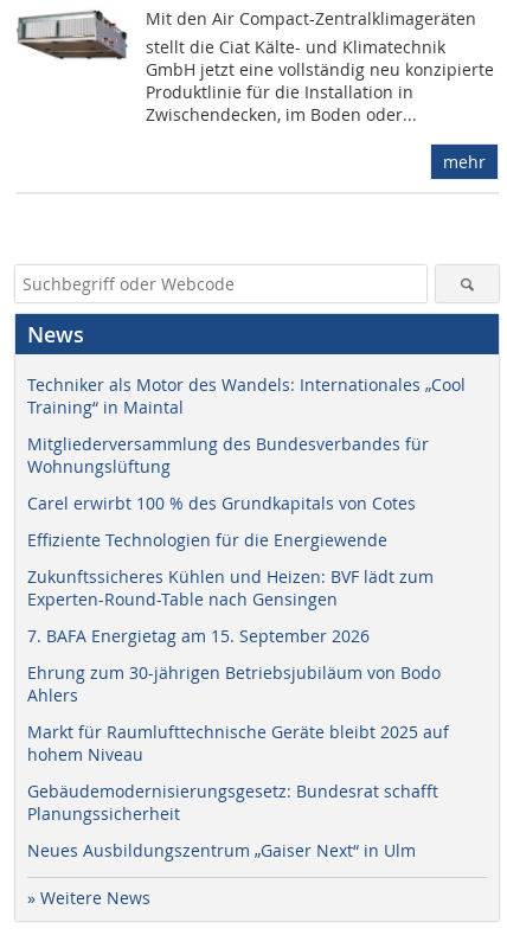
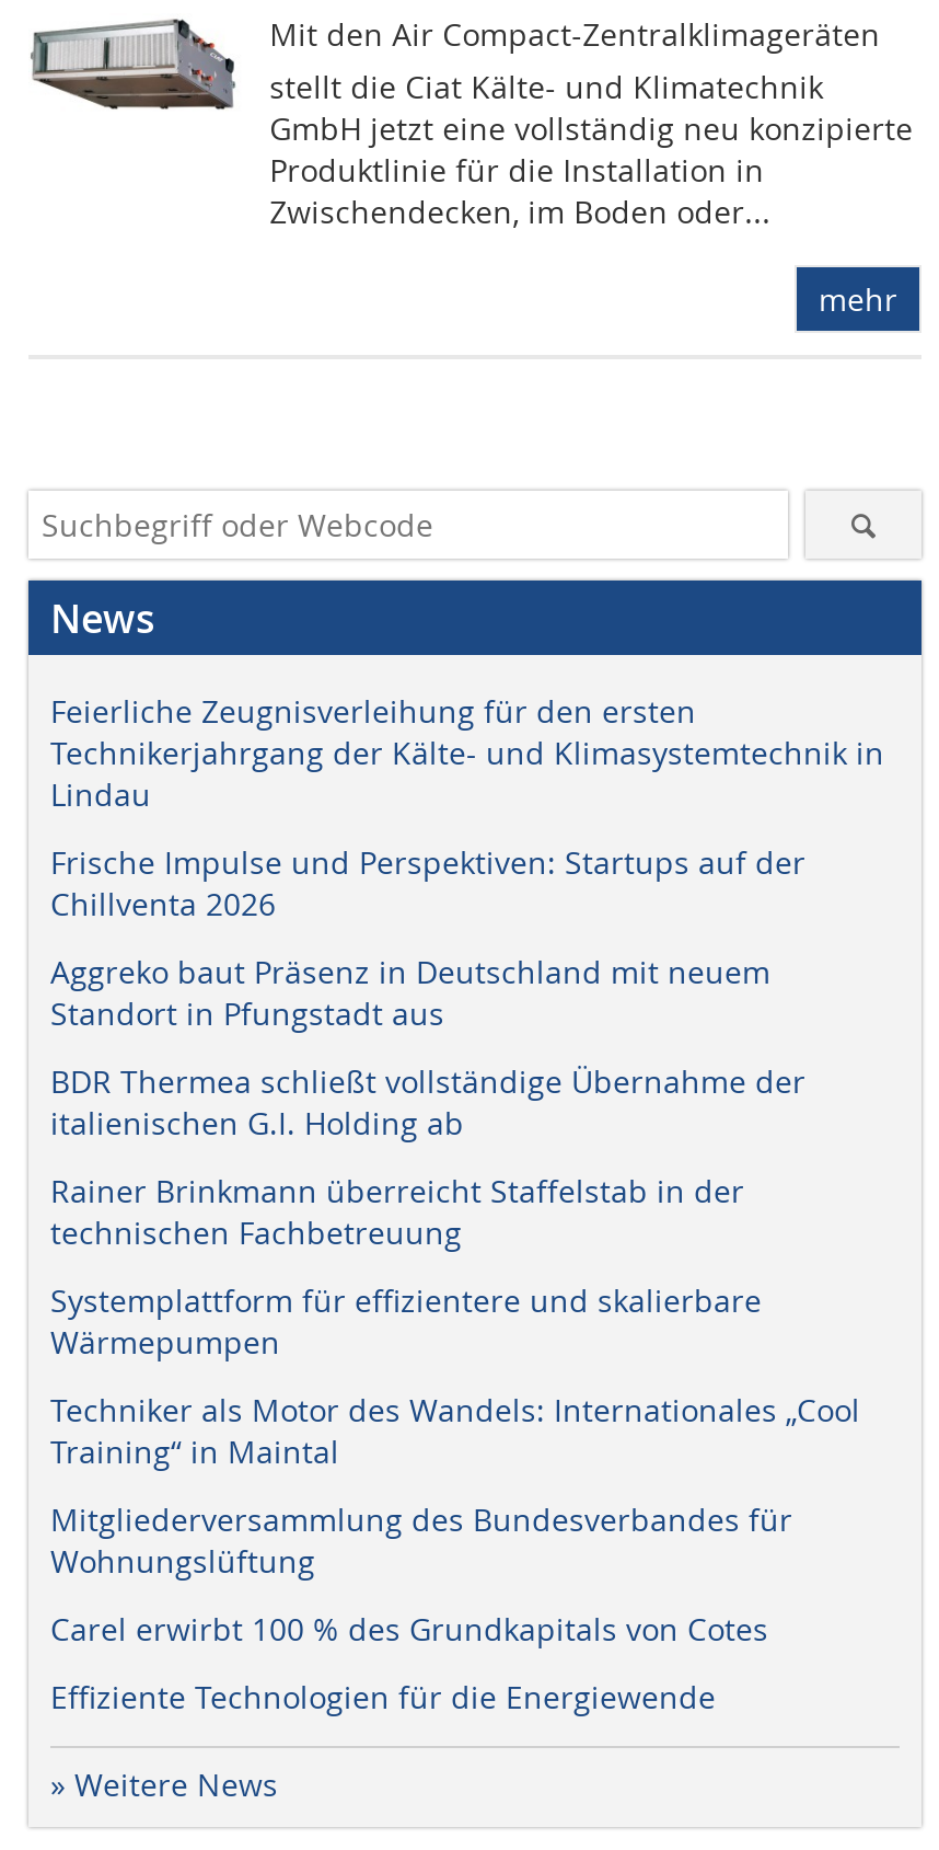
none -> [50,691,884,1363] Feierliche Zeugnisverleihung für den ersten | Technikerjahrgang der Kälte- und Klimasystemtechnik in | Lindau | Frische Impulse und Perspektiven: Startups auf der | Chillventa 2026 | Aggreko baut Präsenz in Deutschland mit neuem | Standort in Pfungstadt aus | BDR Thermea schließt vollständige Übernahme der | italienischen G.I. Holding ab | Rainer Brinkmann überreicht Staffelstab in der | technischen Fachbetreuung | Systemplattform für effizientere und skalierbare | Wärmepumpen
moved [27,374,466,551] -> [50,1390,860,1718]: Techniker als Motor des Wandels: Internationales „Cool | Training“ in Maintal | Mitgliederversammlung des Bundesverbandes für | Wohnungslüftung | Carel erwirbt 100 % des Grundkapitals von Cotes | Effiziente Technologien für die Energiewende
[27,566,449,862] Zukunftssicheres Kühlen und Heizen: BVF lädt zum | Experten-Round-Table nach Gensingen | 7. BAFA Energietag am 15. September 2026 | Ehrung zum 30-jährigen Betriebsjubiläum von Bodo | Ahlers | Markt für Raumlufttechnische Geräte bleibt 2025 auf | hohem Niveau | Gebäudemodernisierungsgesetz: Bundesrat schafft | Planungssicherheit | Neues Ausbildungszentrum „Gaiser Next“ in Ulm -> none

